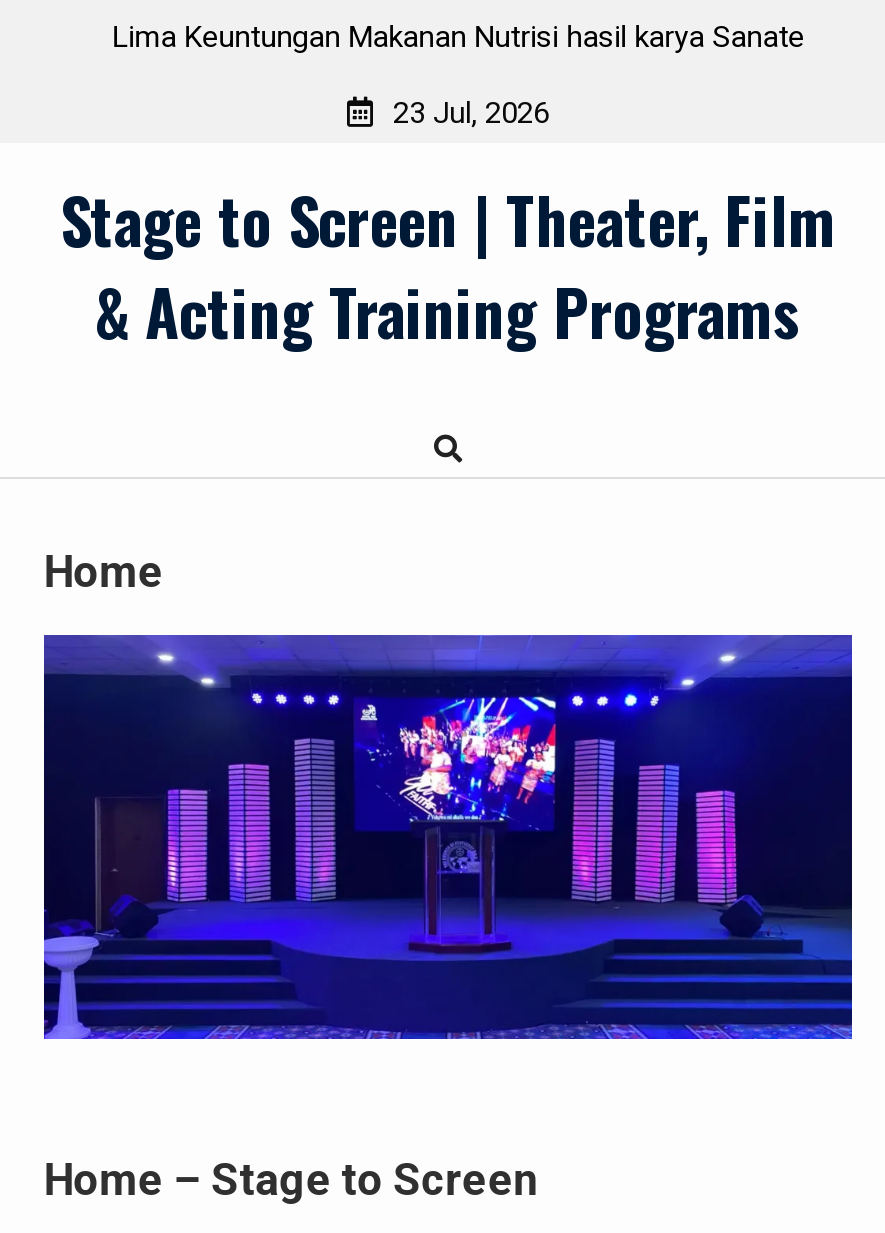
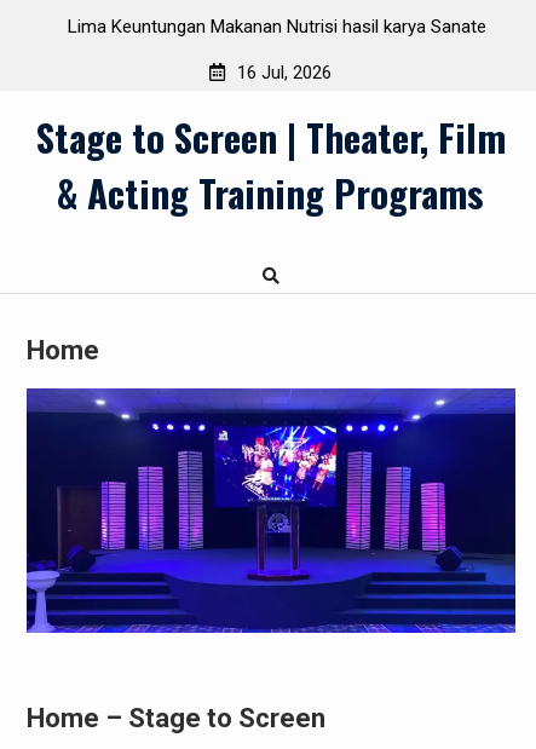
[393,95,549,131] 23 Jul, 2026 -> [238,62,332,83] 16 Jul, 2026

